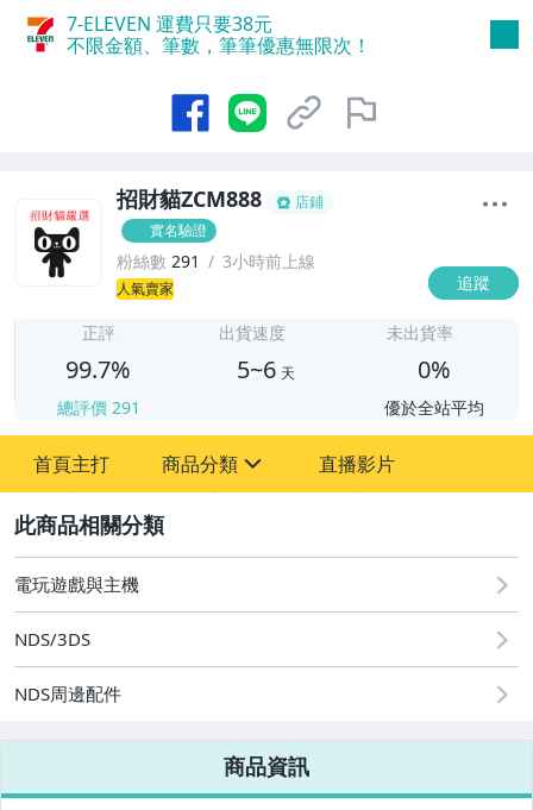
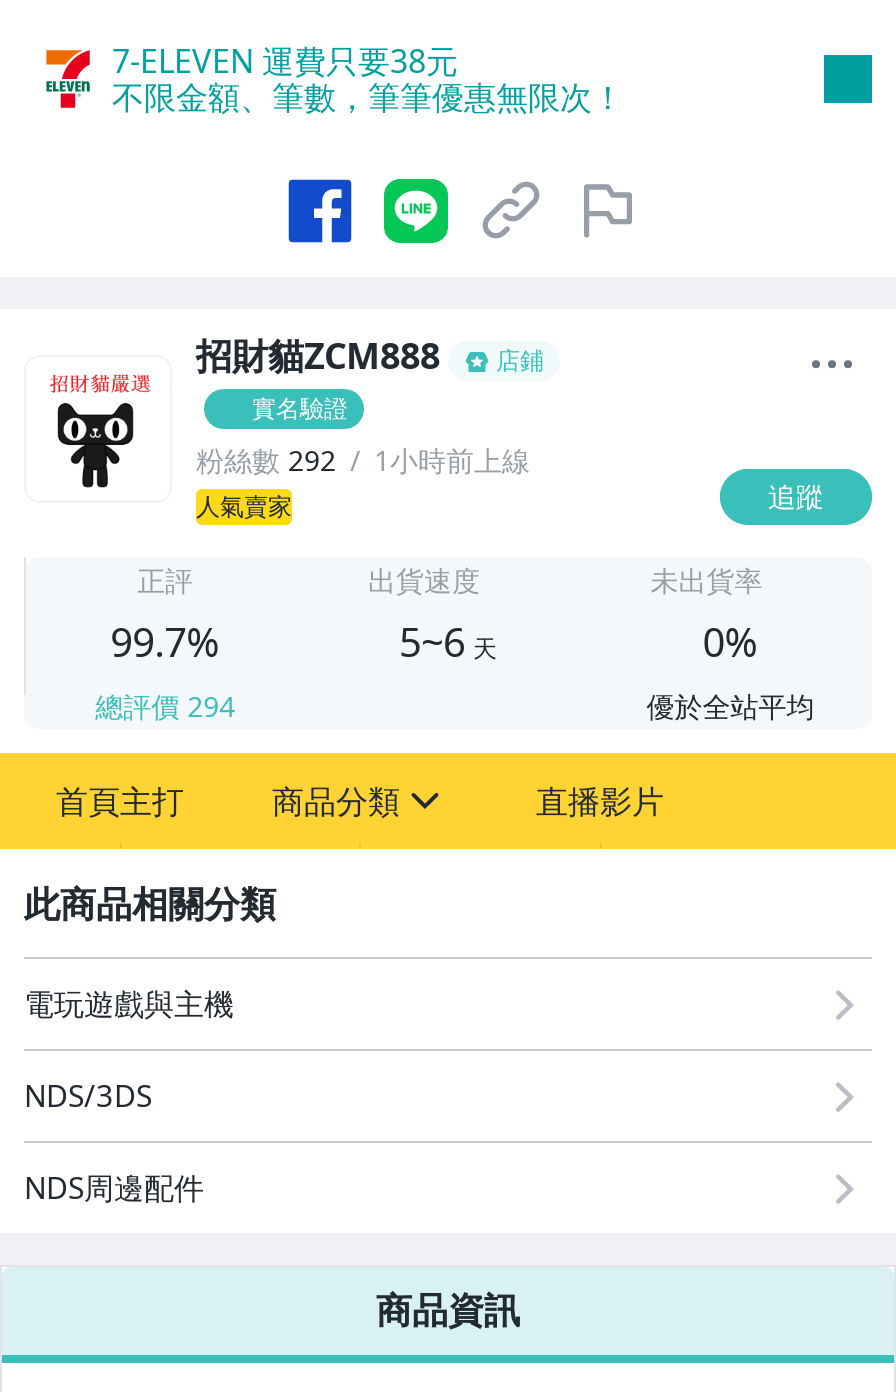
[117,250,200,273] 粉絲數 291 -> [196,441,336,479] 粉絲數 292
[222,250,315,273] 3小時前上線 -> [374,441,530,479] 1小時前上線
[57,396,140,419] 總評價291 -> [95,687,235,725] 總評價294

